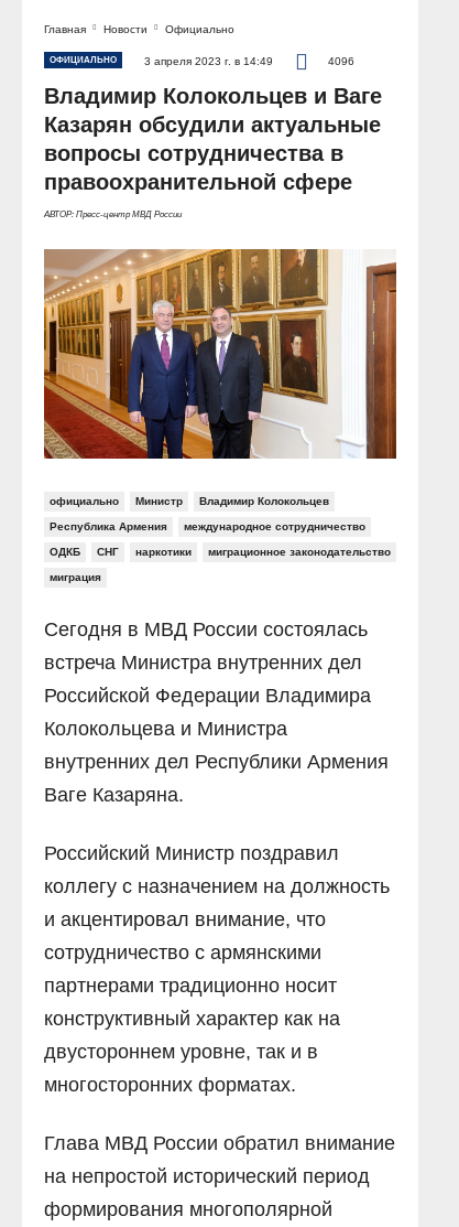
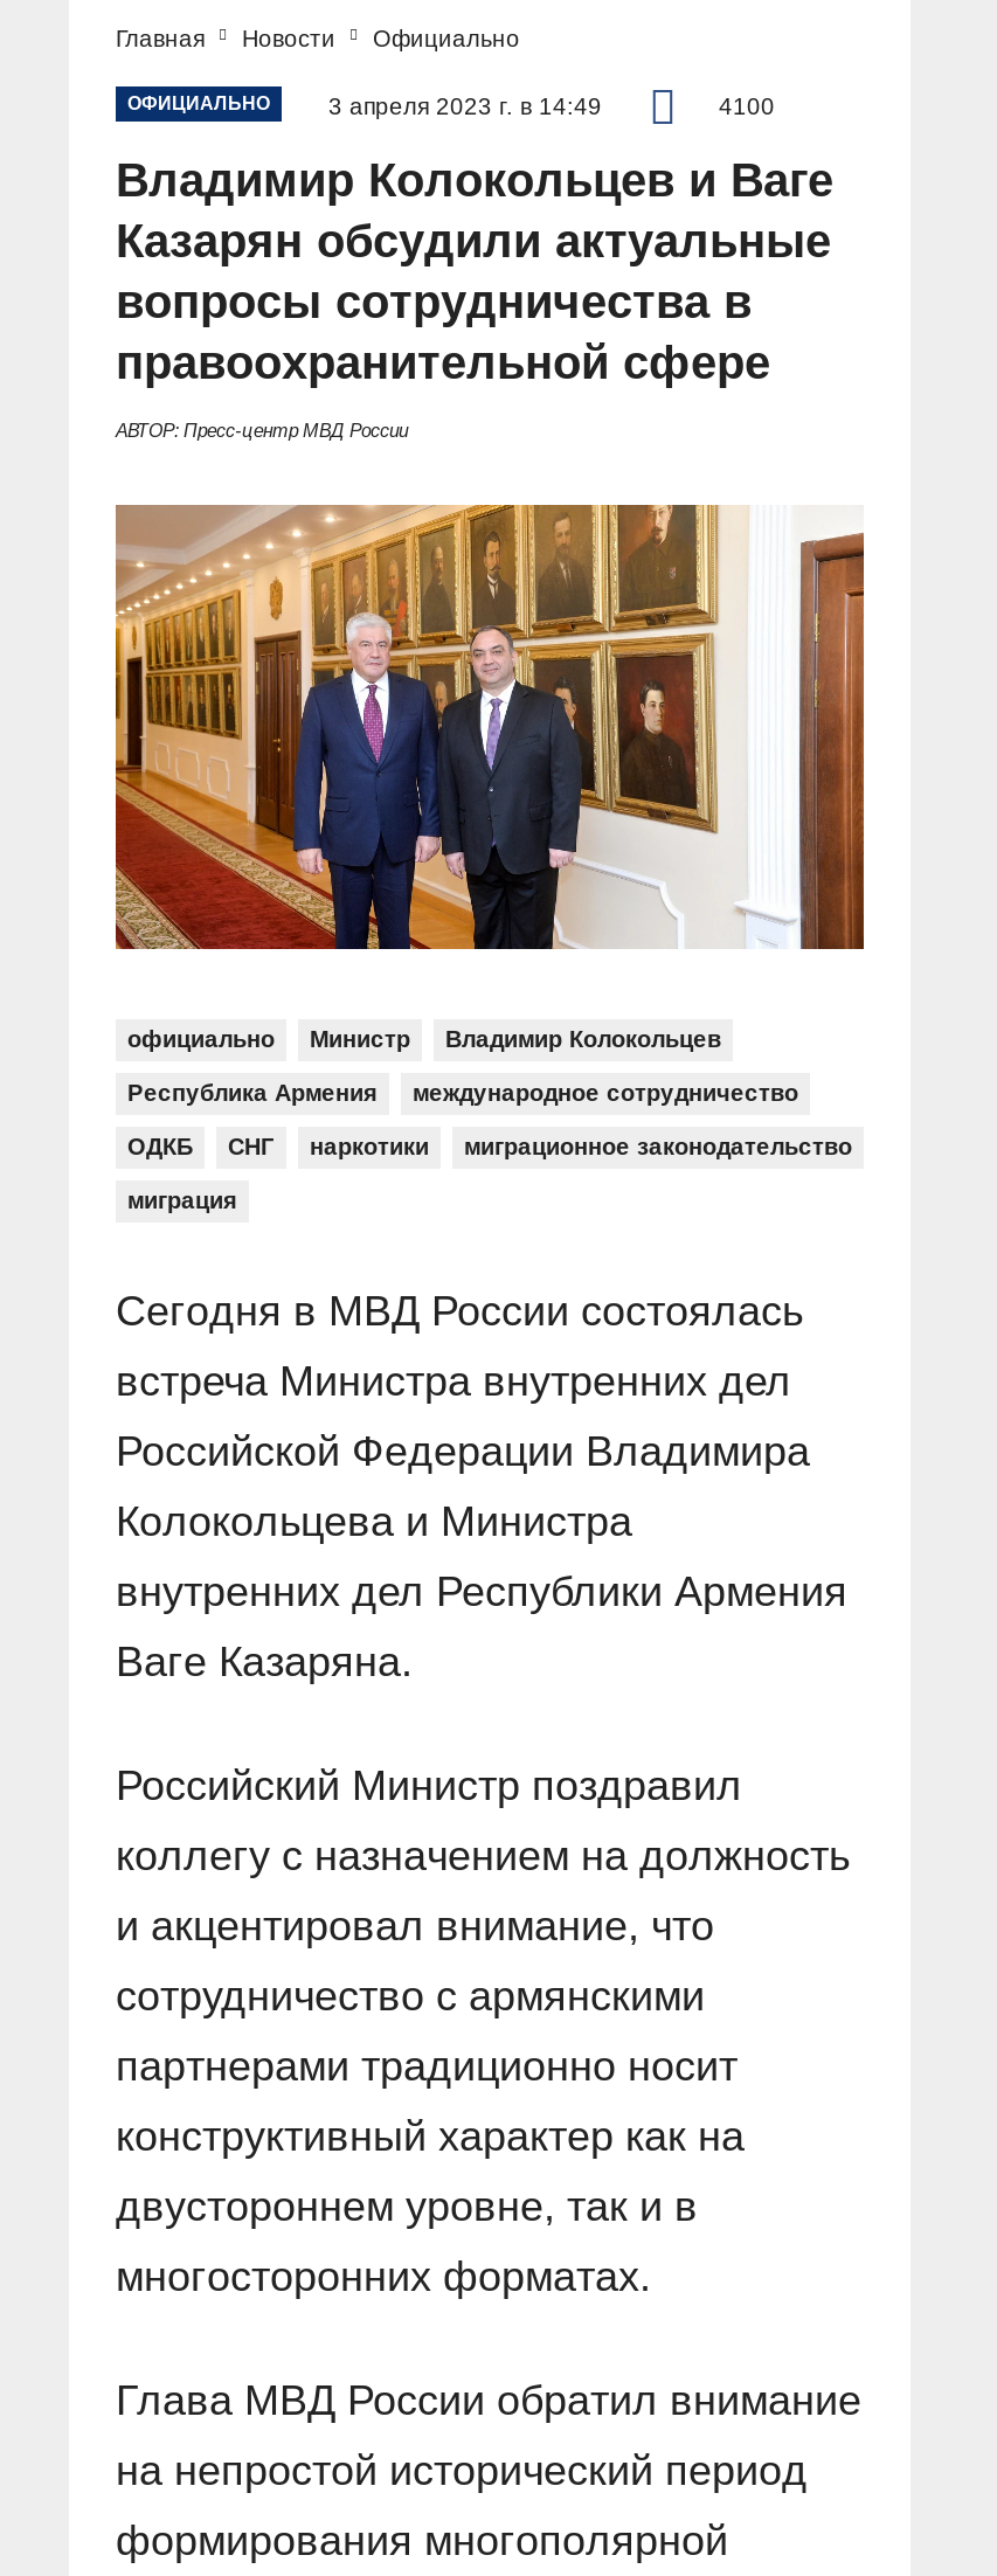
[328,55,354,67] 4096 -> [719,94,775,119] 4100

